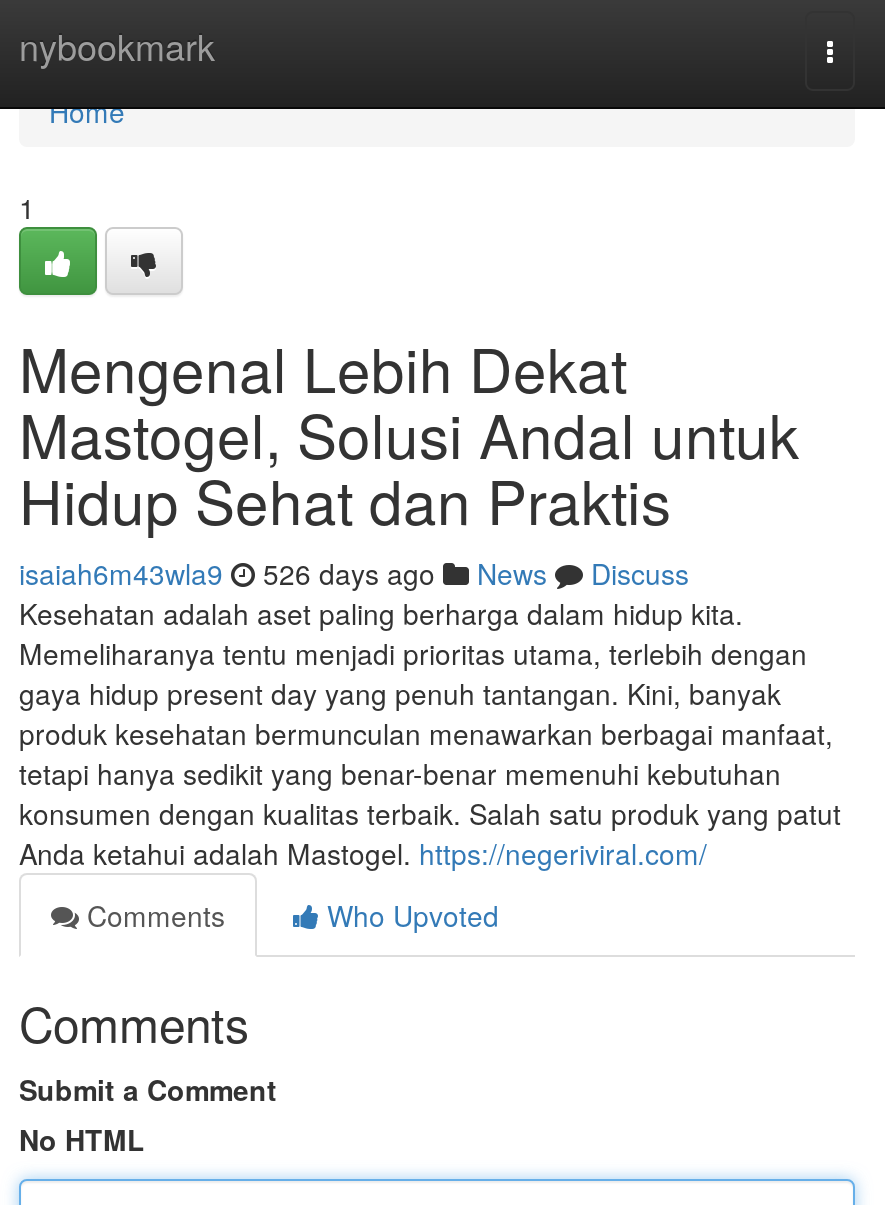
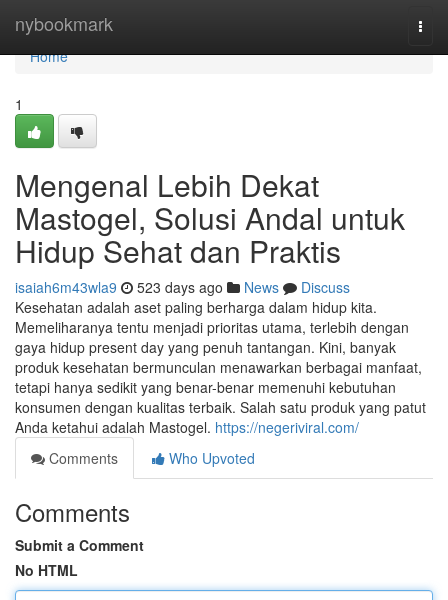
[19,553,689,593] isaiah6m43wla9 526 days ago News Discuss -> [15,277,350,297] isaiah6m43wla9 523 days ago News Discuss

